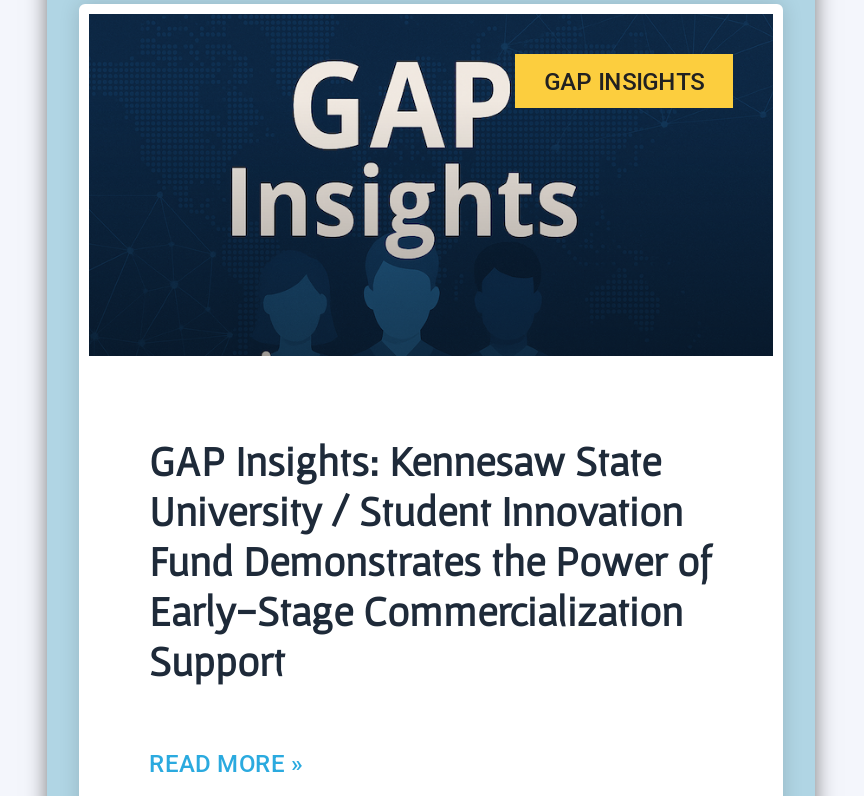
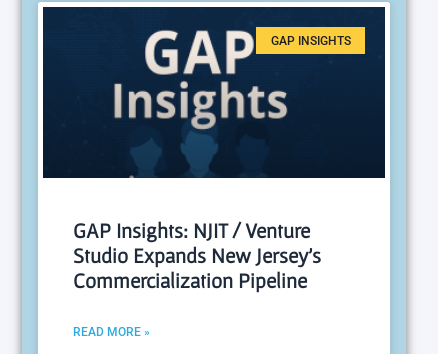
[149,439,711,685] GAP Insights: Kennesaw State | University / Student Innovation | Fund Demonstrates the Power of | Early-Stage Commercialization | Support -> [73,219,321,292] GAP Insights: NJIT / Venture | Studio Expands New Jersey’s | Commercialization Pipeline

